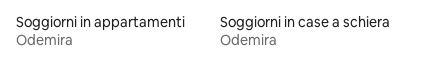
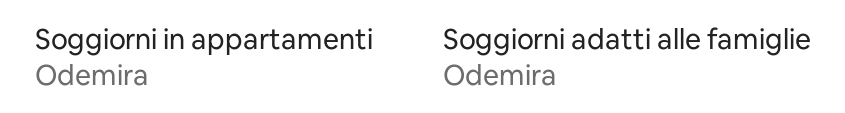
[220,13,390,31] Soggiorni in case a schiera -> [443,20,811,56] Soggiorni adatti alle famiglie

